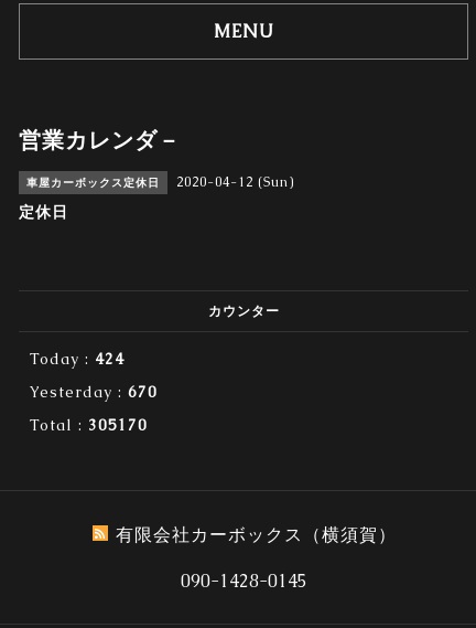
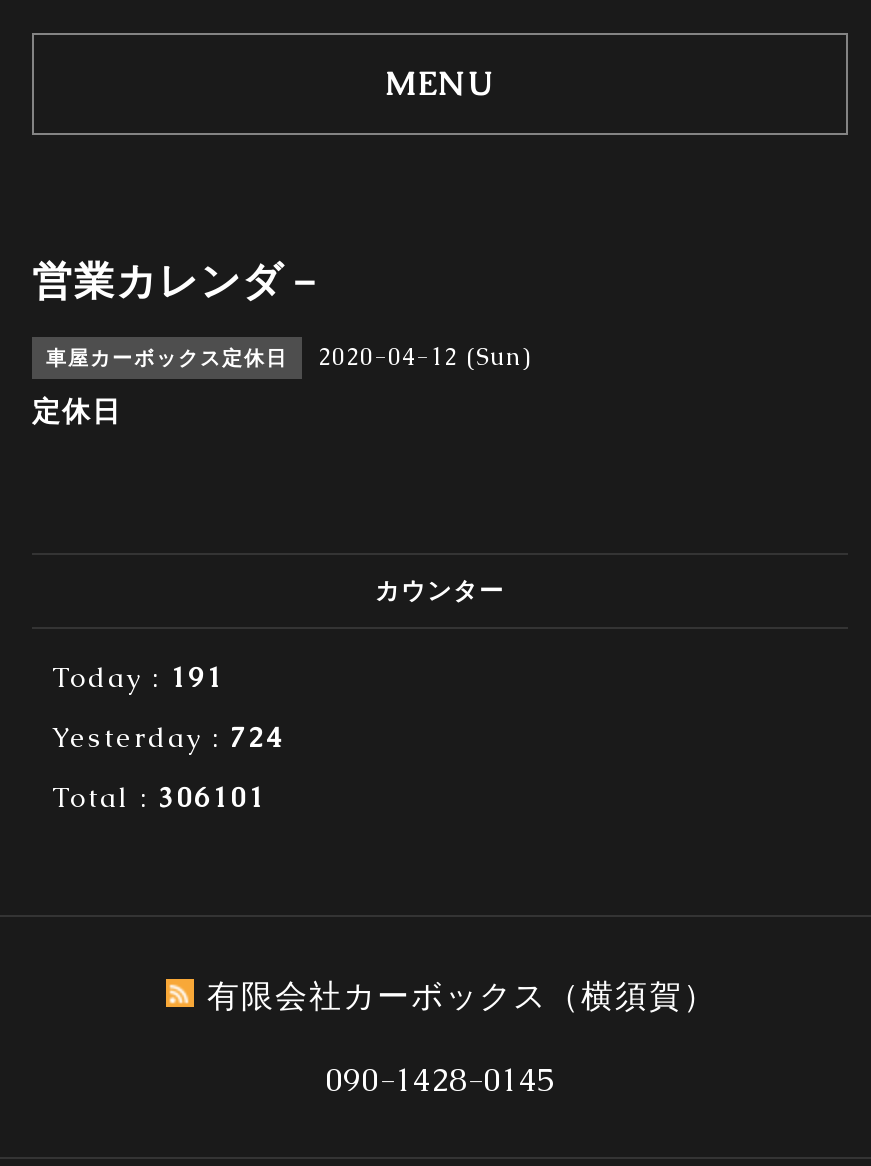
[30,349,125,369] Today : 424 -> [52,659,224,695] Today : 191
[30,382,158,402] Yesterday : 670 -> [52,719,284,755] Yesterday : 724
[30,415,148,435] Total : 305170 -> [52,779,266,815] Total : 306101

